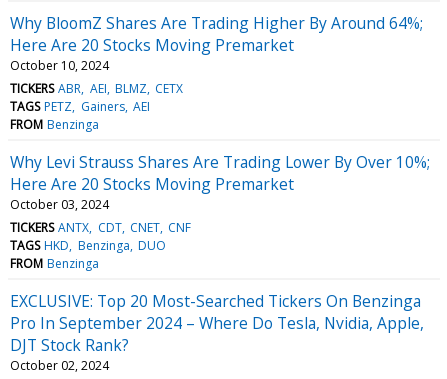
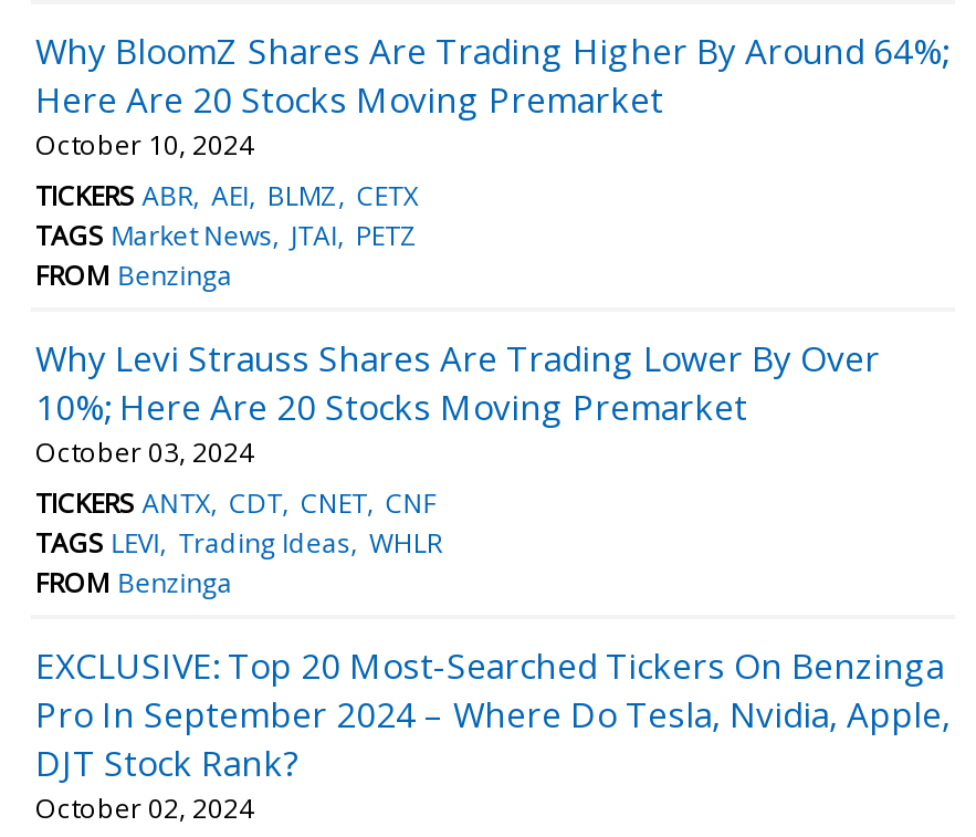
[10,98,150,115] TAGS PETZ Gainers AEI -> [35,216,418,254] TAGS Market News JTAI PETZ
[10,237,166,254] TAGS HKD Benzinga DUO -> [35,524,442,561] TAGS LEVI Trading Ideas WHLR

